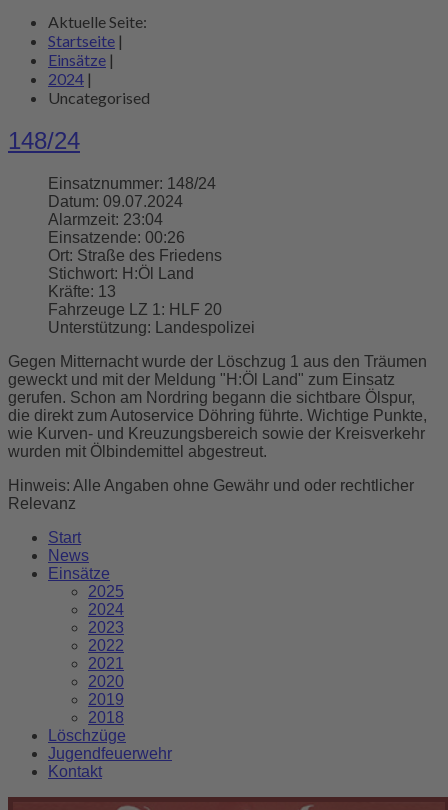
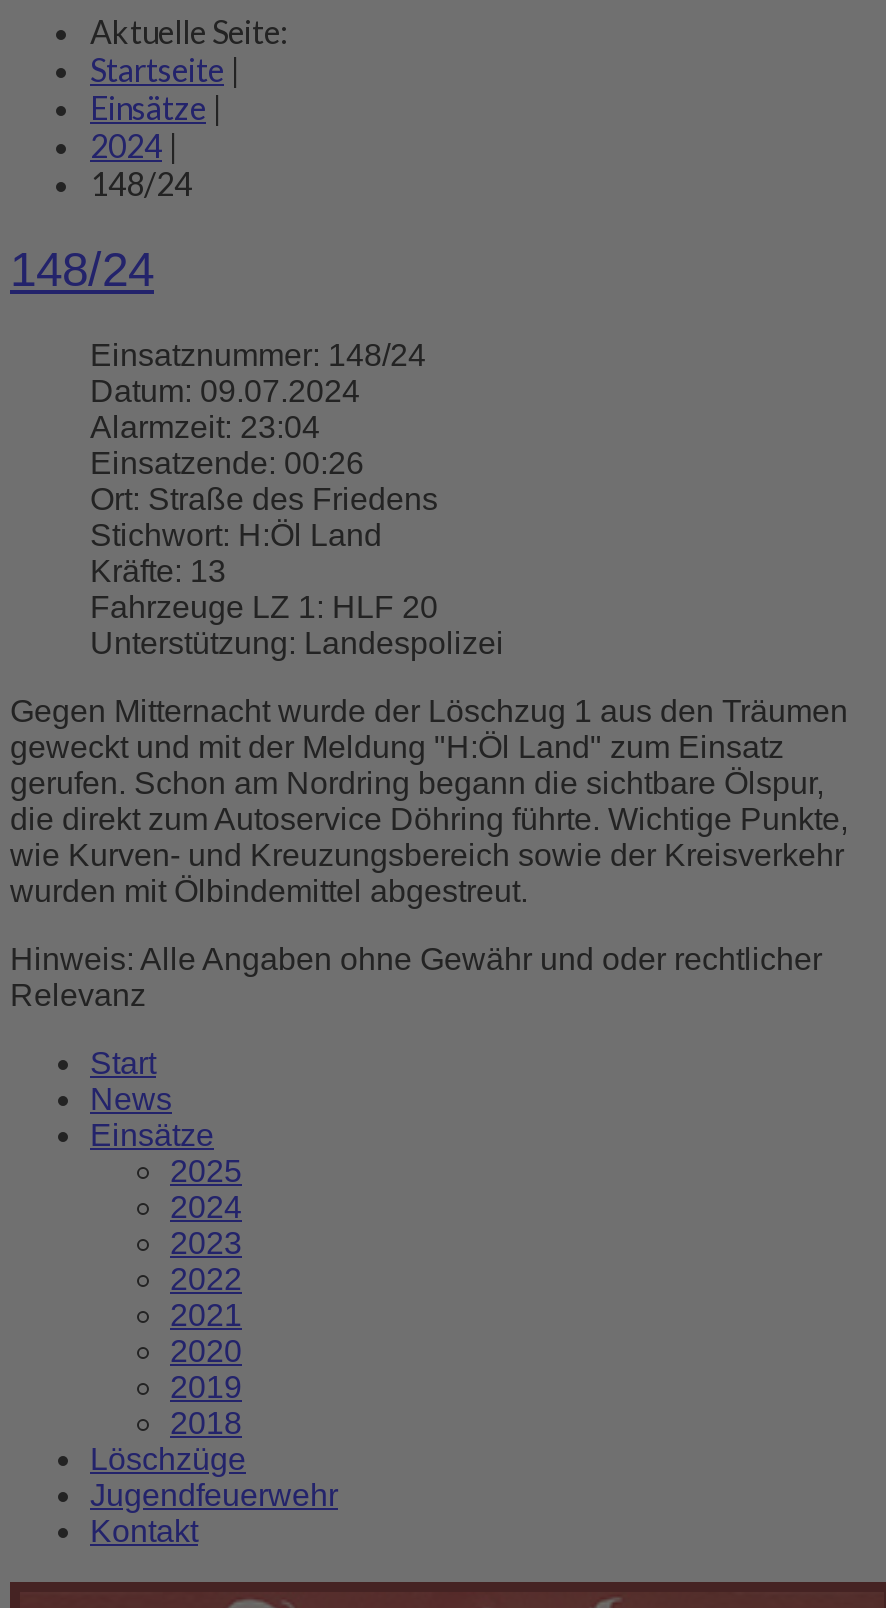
[48,88,150,107] Uncategorised -> [90,164,192,202] 148/24

